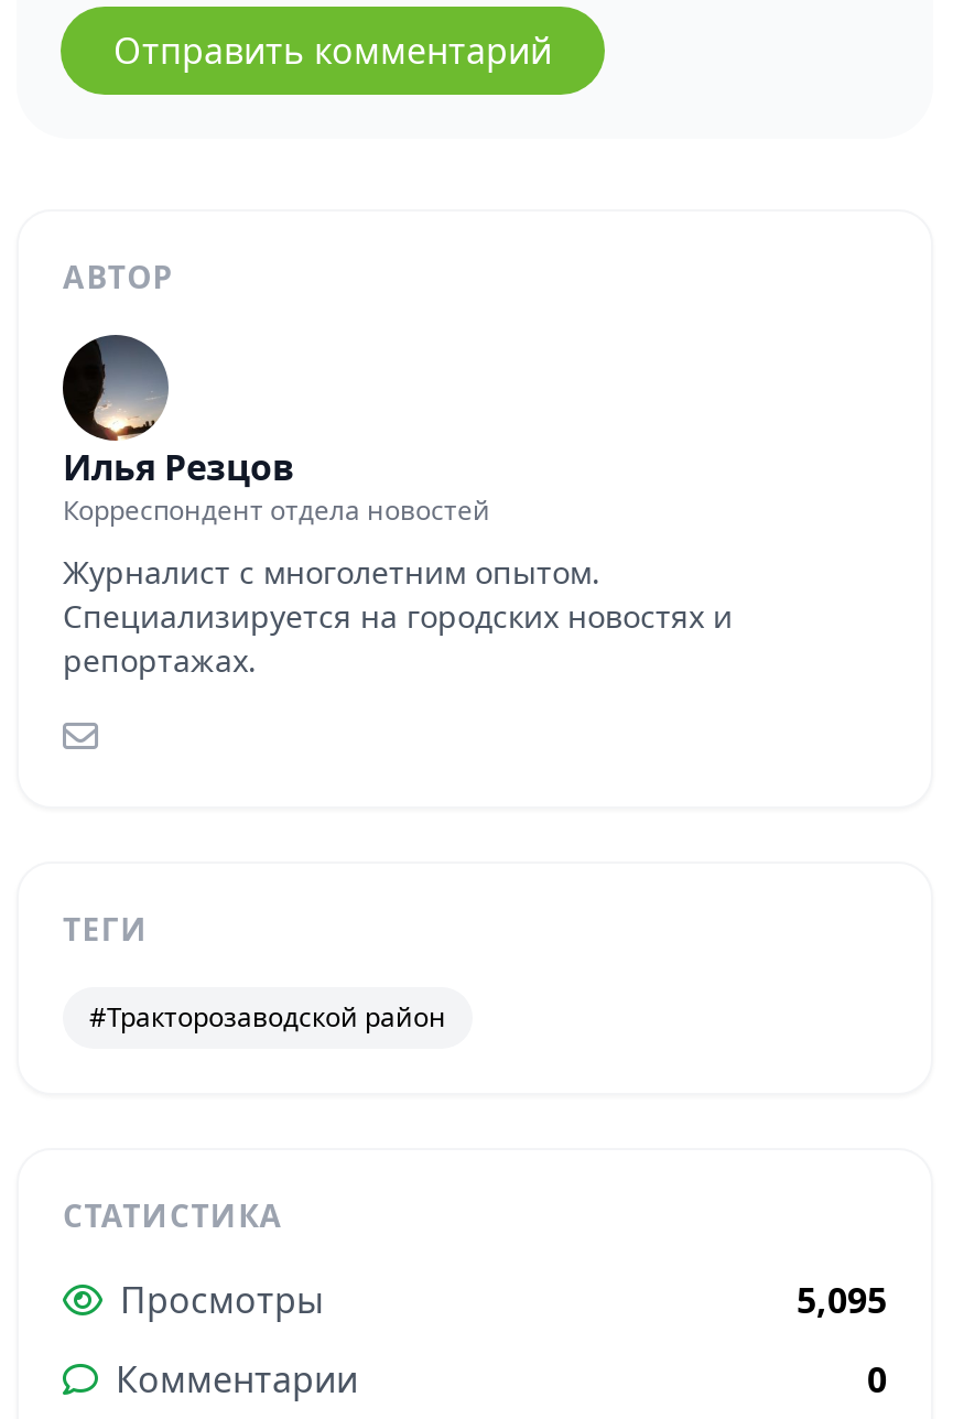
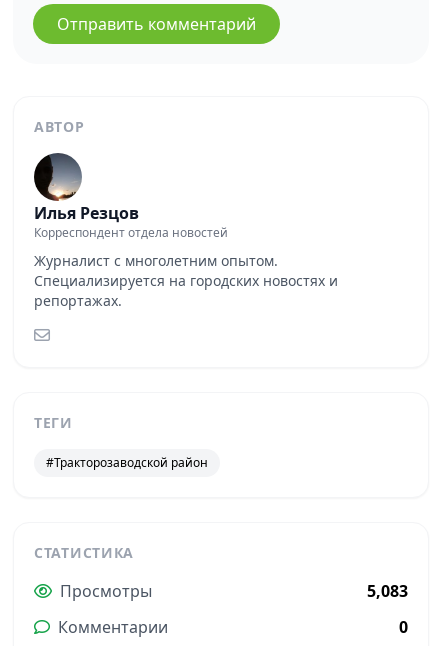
[797,1277,887,1325] 5,095 -> [367,580,408,602] 5,083

